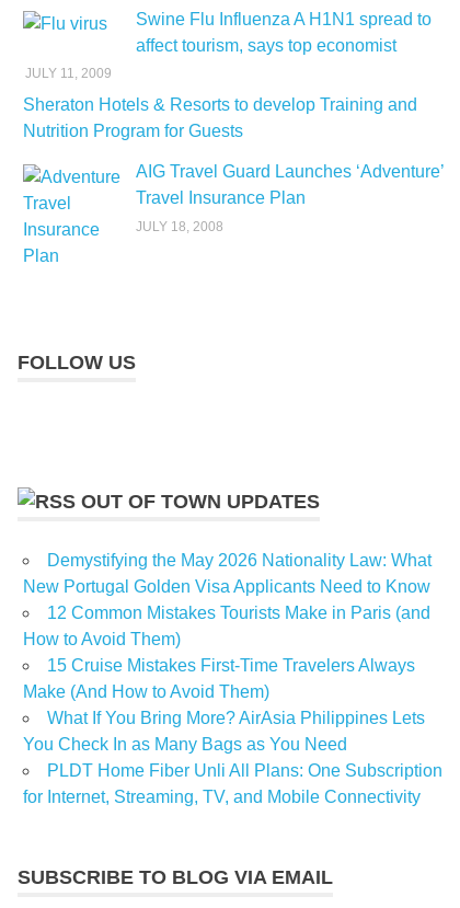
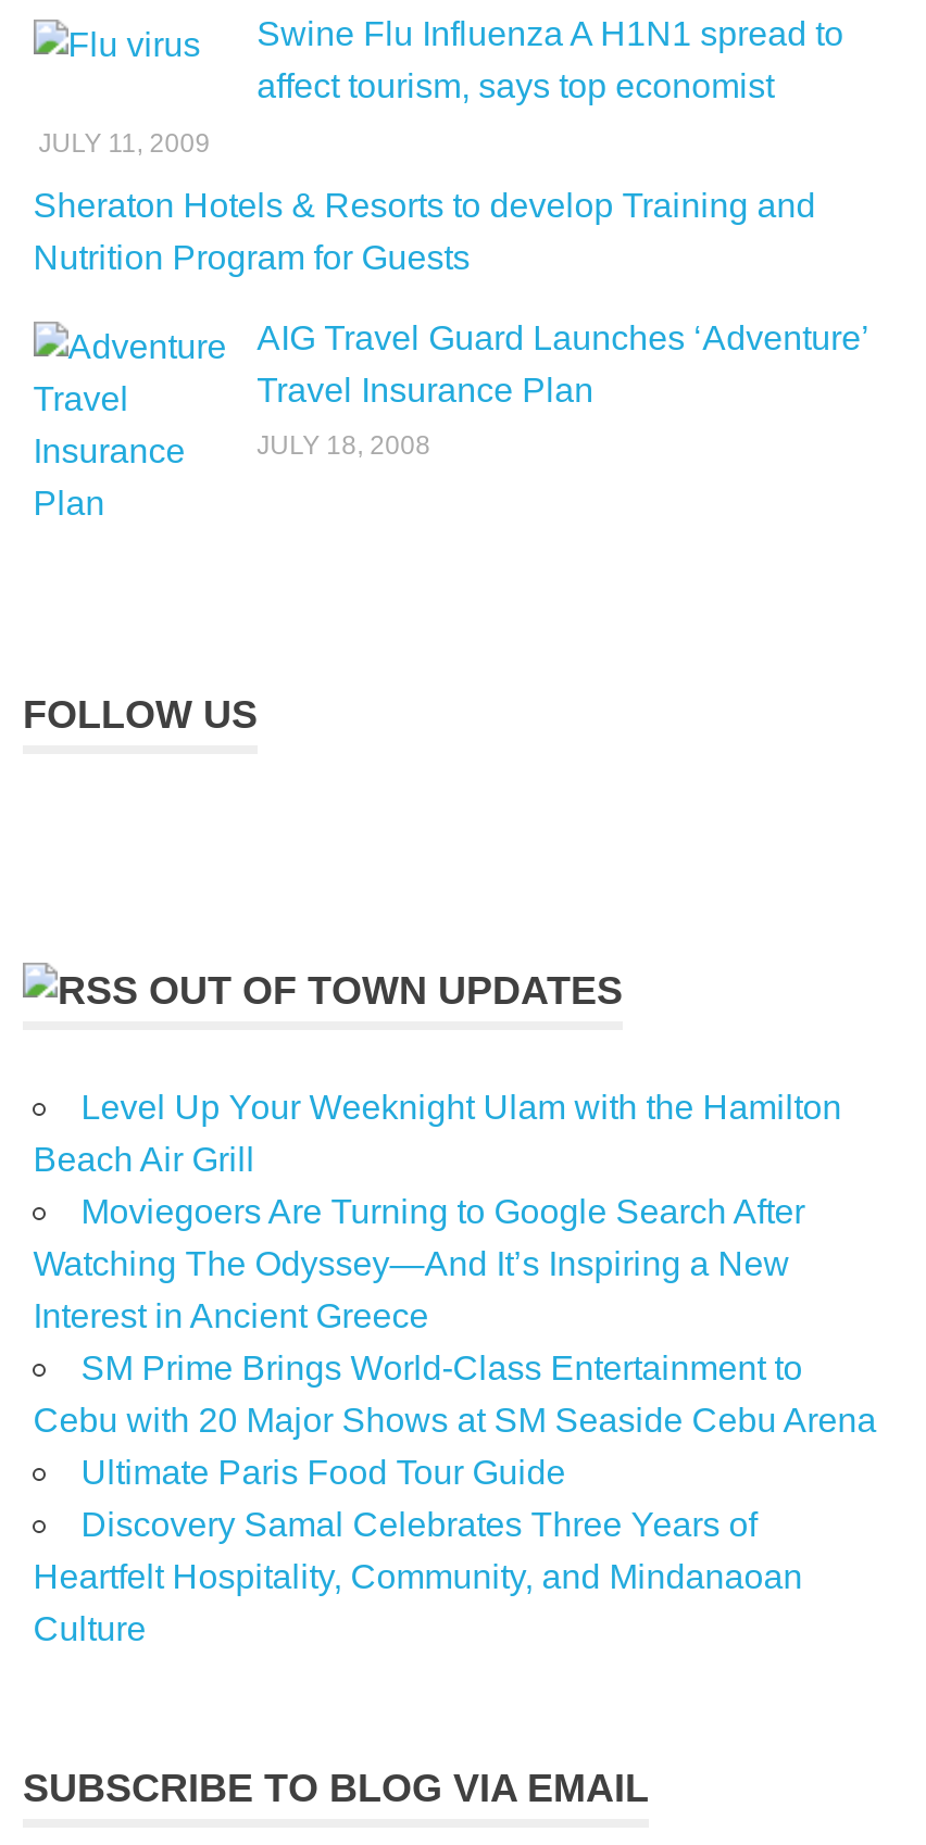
[23,551,442,806] Demystifying the May 2026 Nationality Law: What | New Portugal Golden Visa Applicants Need to Know | 12 Common Mistakes Tourists Make in Paris (and | How to Avoid Them) | 15 Cruise Mistakes First-Time Travelers Always | Make (And How to Avoid Them) | What If You Bring More? AirAsia Philippines Lets | You Check In as Many Bags as You Need | PLDT Home Fiber Unli All Plans: One Subscription | for Internet, Streaming, TV, and Mobile Connectivity -> [33,1090,877,1648] Level Up Your Weeknight Ulam with the Hamilton | Beach Air Grill | Moviegoers Are Turning to Google Search After | Watching The Odyssey—And It’s Inspiring a New | Interest in Ancient Greece | SM Prime Brings World-Class Entertainment to | Cebu with 20 Major Shows at SM Seaside Cebu Arena | Ultimate Paris Food Tour Guide | Discovery Samal Celebrates Three Years of | Heartfelt Hospitality, Community, and Mindanaoan | Culture

